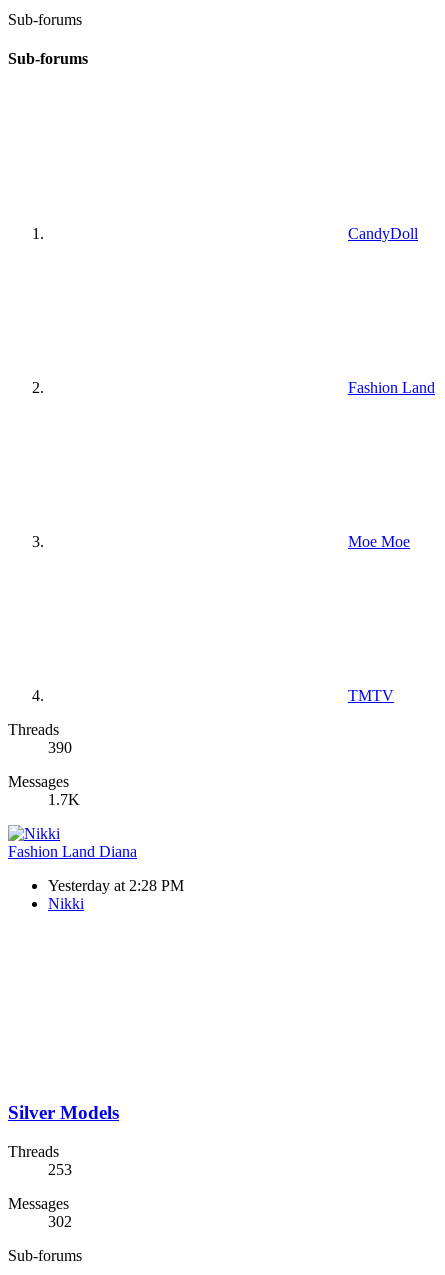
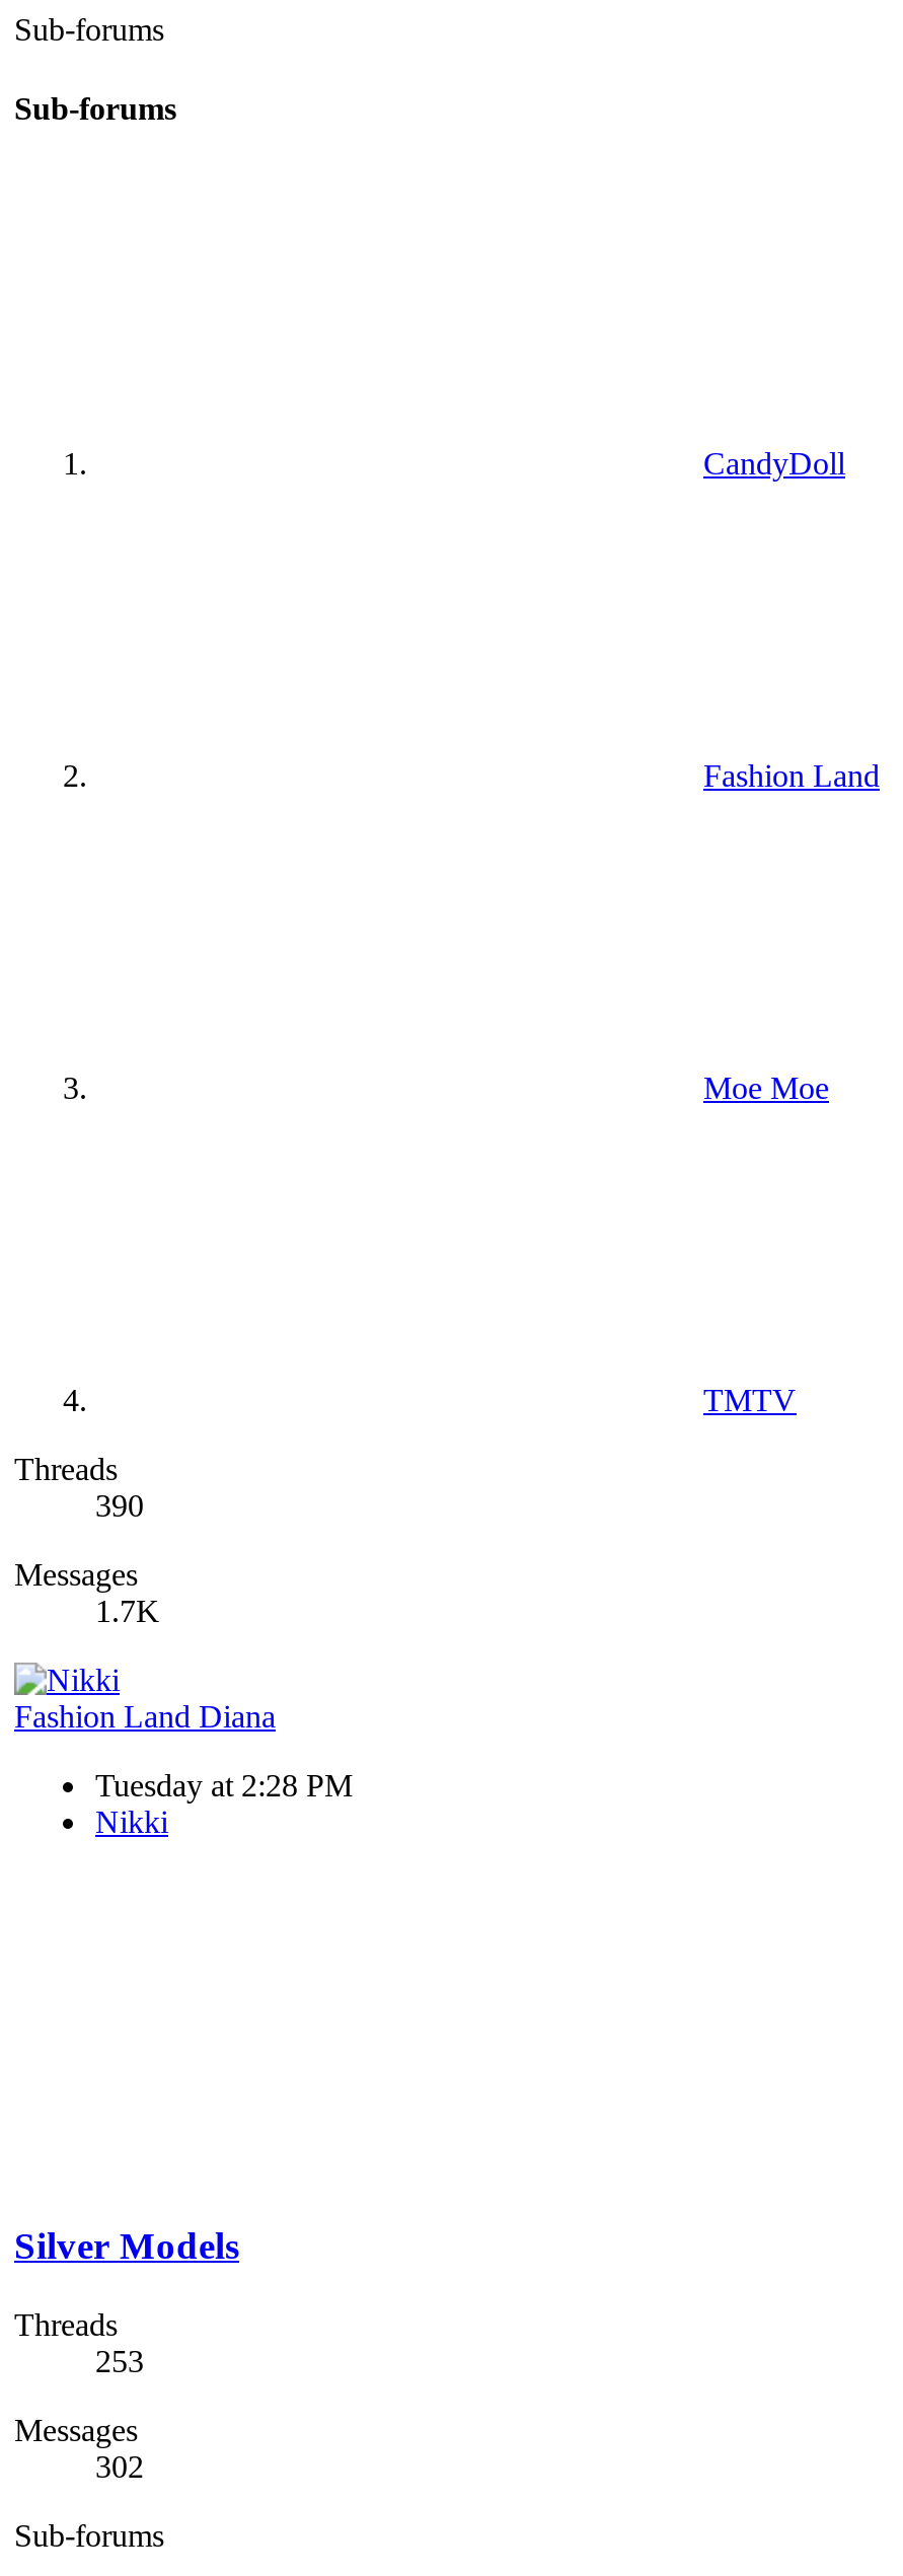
[48,877,184,894] Yesterday at 2:28 PM -> [95,1769,353,1803] Tuesday at 2:28 PM

